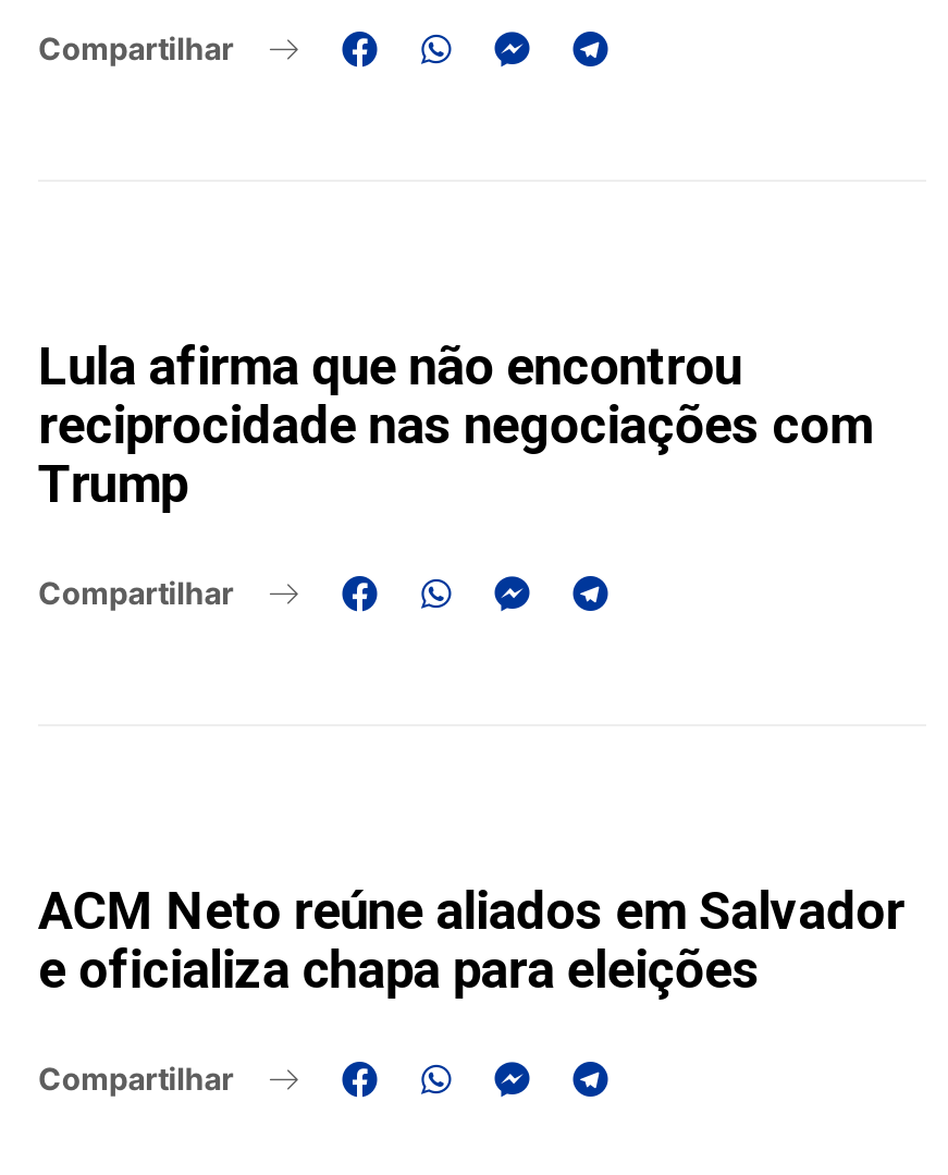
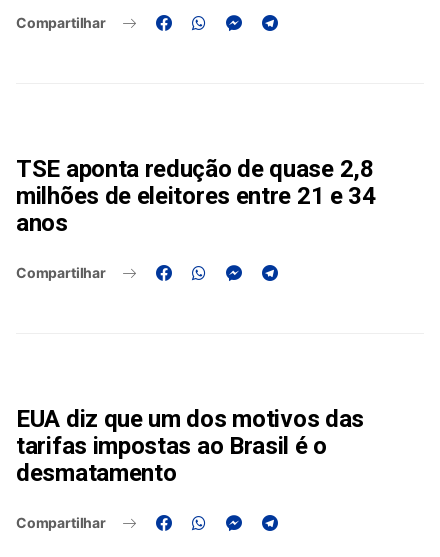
[38,337,872,515] Lula afirma que não encontrou | reciprocidade nas negociações com | Trump -> [16,155,376,237] TSE aponta redução de quase 2,8 | milhões de eleitores entre 21 e 34 | anos
[38,881,904,1001] ACM Neto reúne aliados em Salvador | e oficializa chapa para eleições -> [16,405,364,487] EUA diz que um dos motivos das | tarifas impostas ao Brasil é o | desmatamento

